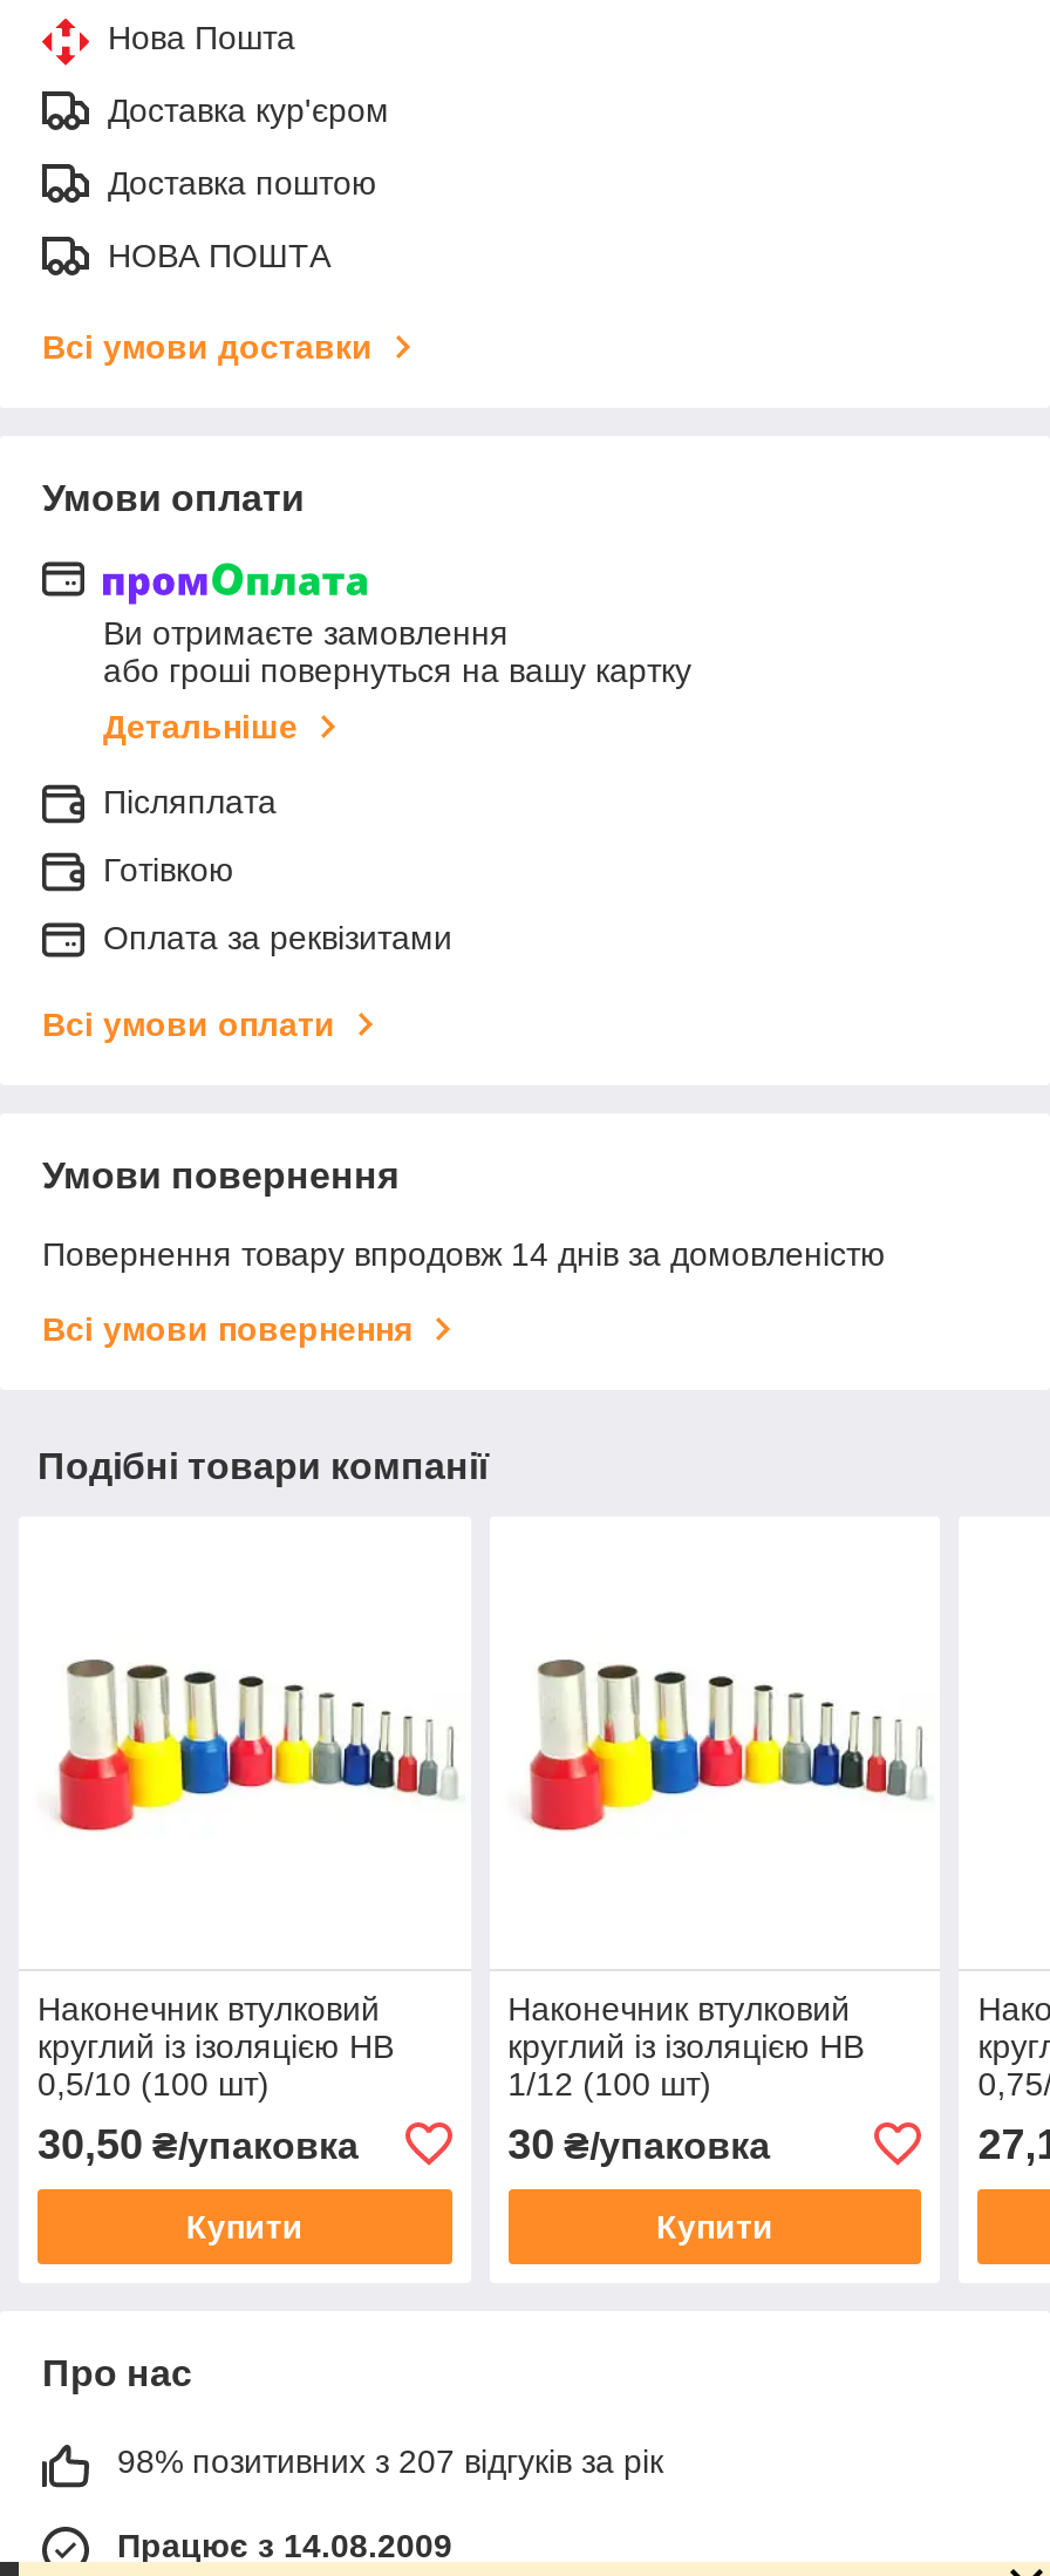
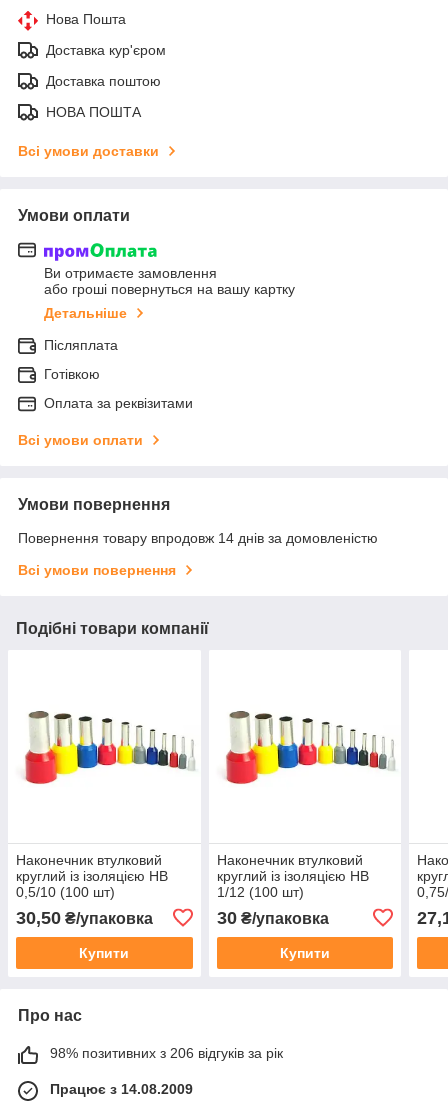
[117,2441,663,2479] 98% позитивних з 207 відгуків за рік -> [50,1045,283,1061] 98% позитивних з 206 відгуків за рік

